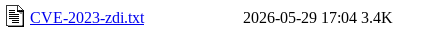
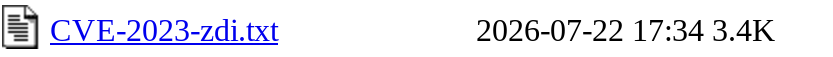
[243,9,393,26] 2026-05-29 17:04 3.4K -> [476,13,776,47] 2026-07-22 17:34 3.4K

